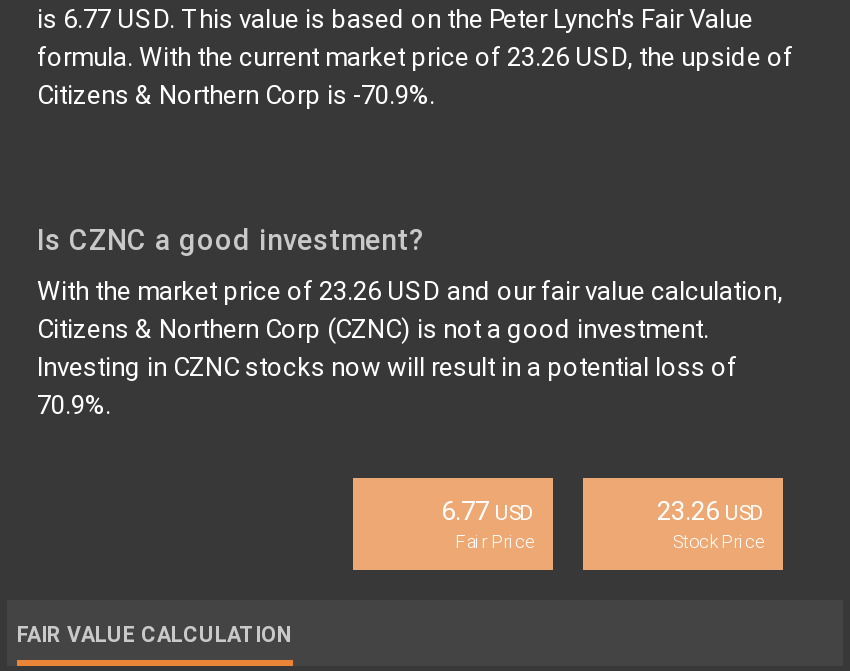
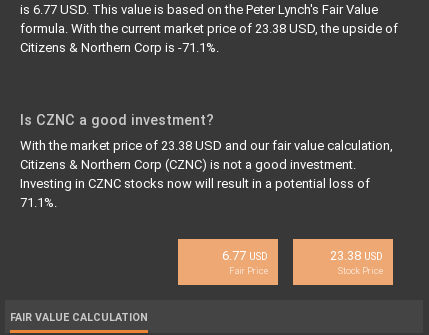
[37,43,793,73] formula. With the current market price of 23.26 USD, the upside of -> [20,21,398,36] formula. With the current market price of 23.38 USD, the upside of
[37,81,435,111] Citizens & Northern Corp is -70.9%. -> [20,40,219,55] Citizens & Northern Corp is -71.1%.
[37,276,783,306] With the market price of 23.26 USD and our fair value calculation, -> [20,138,393,153] With the market price of 23.38 USD and our fair value calculation,
[37,390,111,420] 70.9%. -> [20,195,57,210] 71.1%.
[657,496,763,526] 23.26 USD -> [330,248,383,263] 23.38 USD

